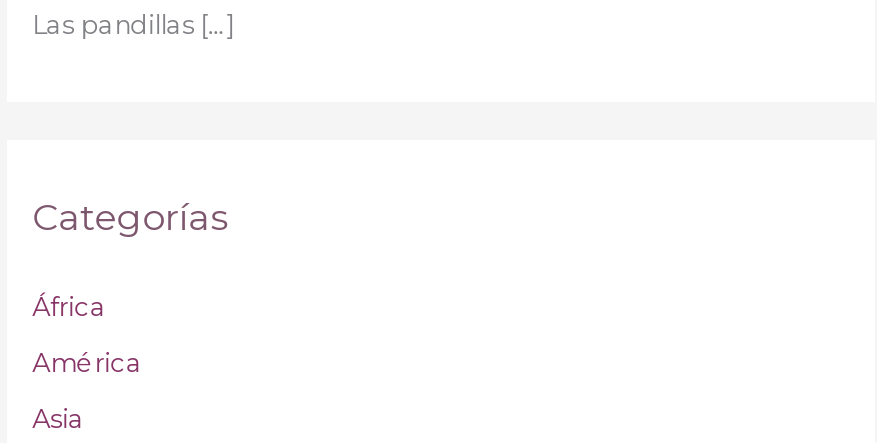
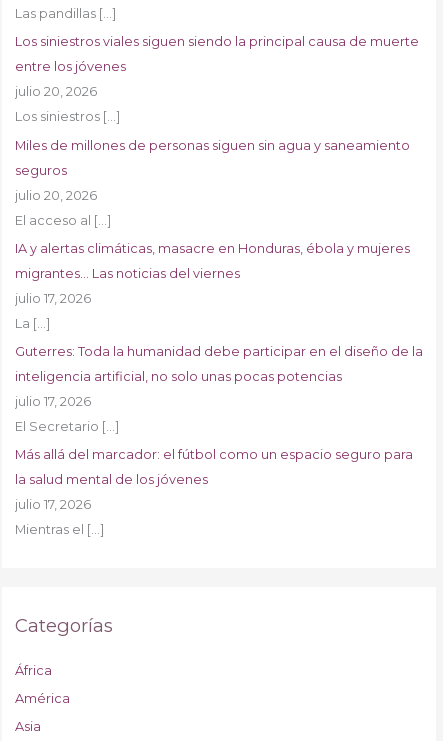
none -> [15,34,423,537] Los siniestros viales siguen siendo la principal causa de muerte | entre los jóvenes | julio 20, 2026 | Los siniestros […] | Miles de millones de personas siguen sin agua y saneamiento | seguros | julio 20, 2026 | El acceso al […] | IA y alertas climáticas, masacre en Honduras, ébola y mujeres | migrantes… Las noticias del viernes | julio 17, 2026 | La […] | Guterres: Toda la humanidad debe participar en el diseño de la | inteligencia artificial, no solo unas pocas potencias | julio 17, 2026 | El Secretario […] | Más allá del marcador: el fútbol como un espacio seguro para | la salud mental de los jóvenes | julio 17, 2026 | Mientras el […]

